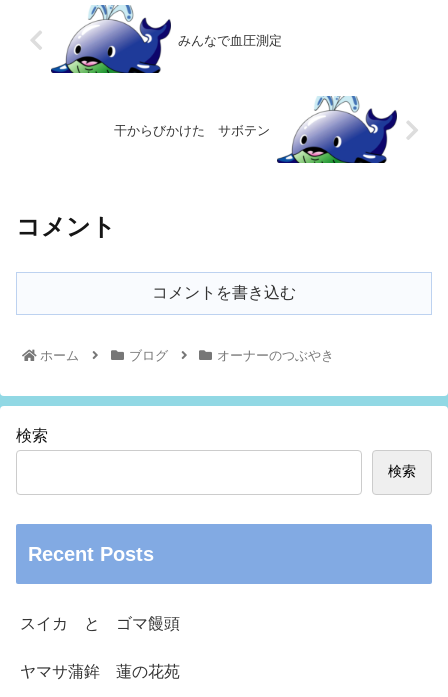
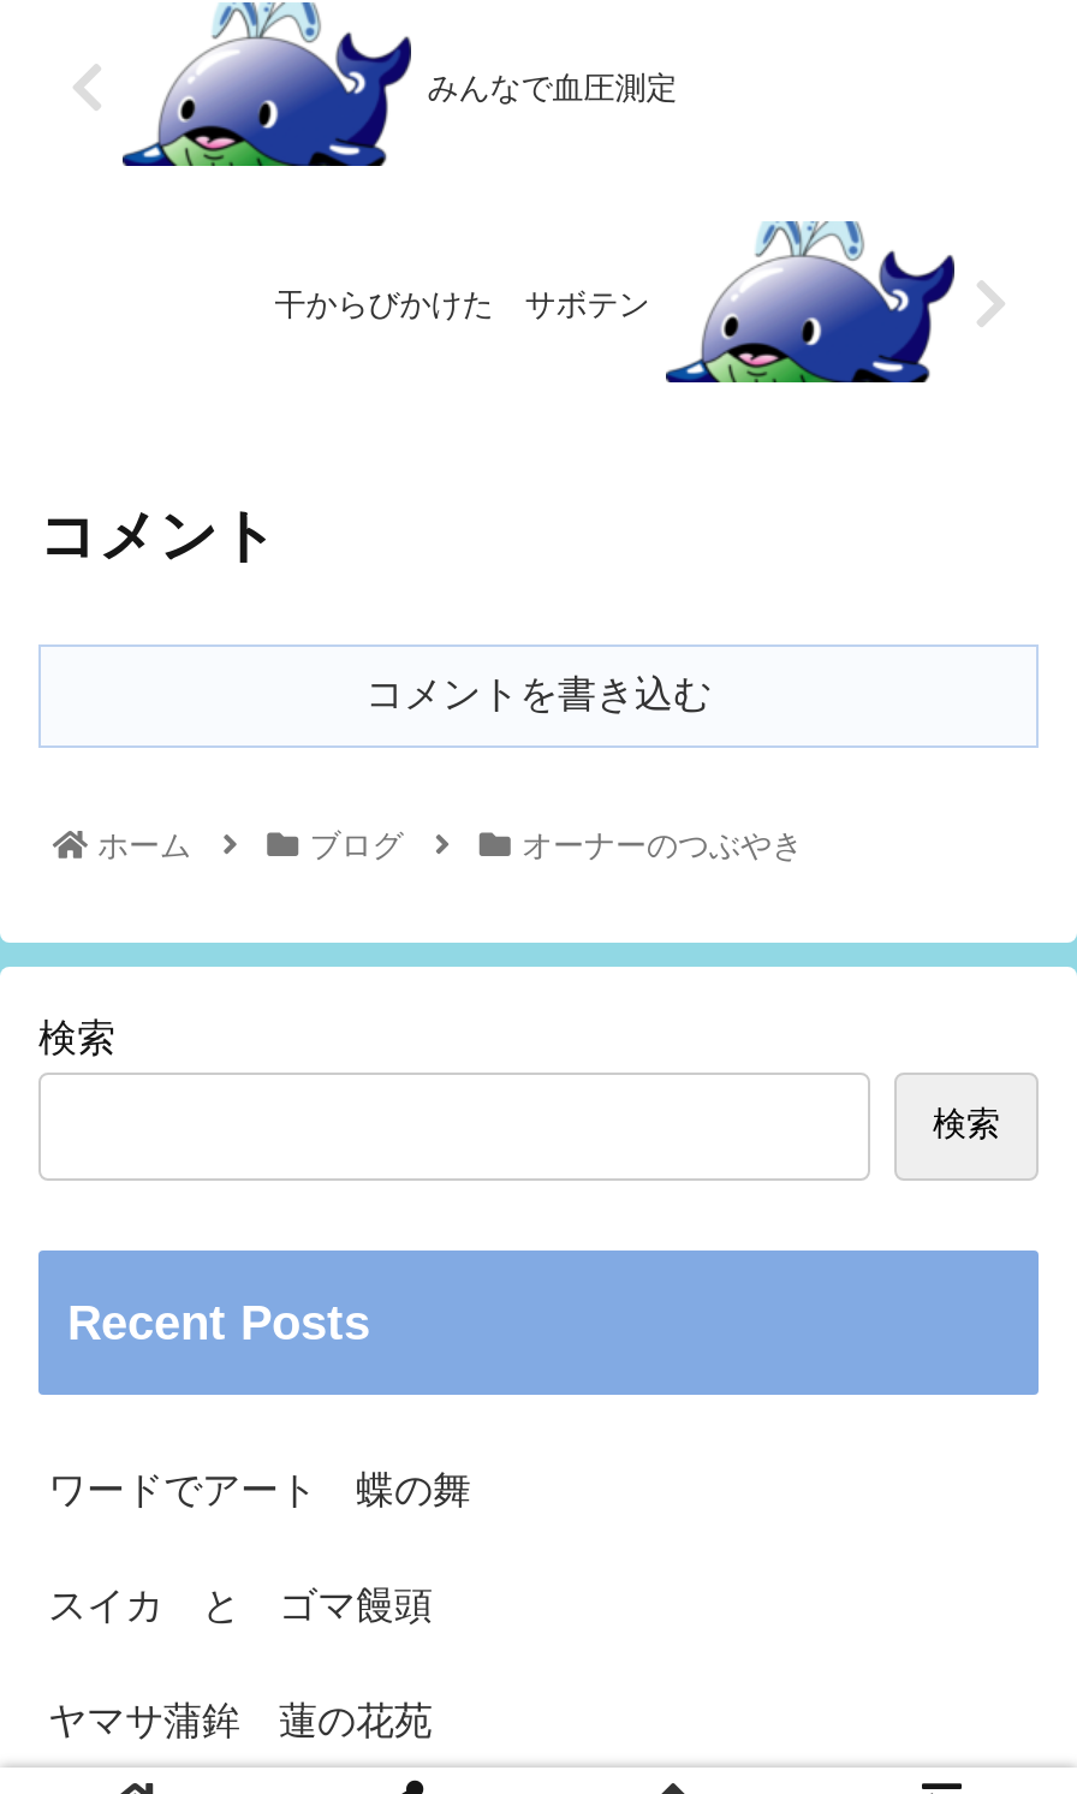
none -> [48,1468,471,1509] ワードでアート 蝶の舞

